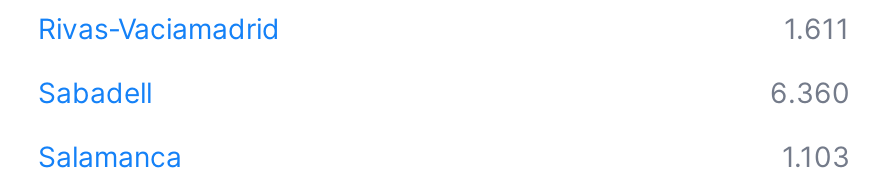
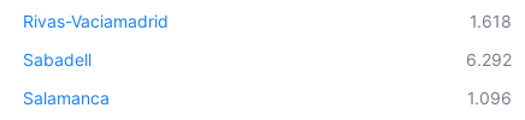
[784,10,850,44] 1.611 -> [470,10,512,31] 1.618
[770,74,850,108] 6.360 -> [466,49,512,69] 6.292
[782,138,850,172] 1.103 -> [467,87,512,108] 1.096

